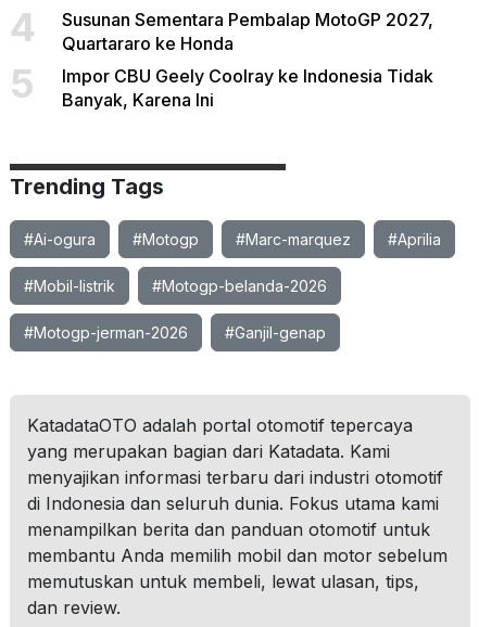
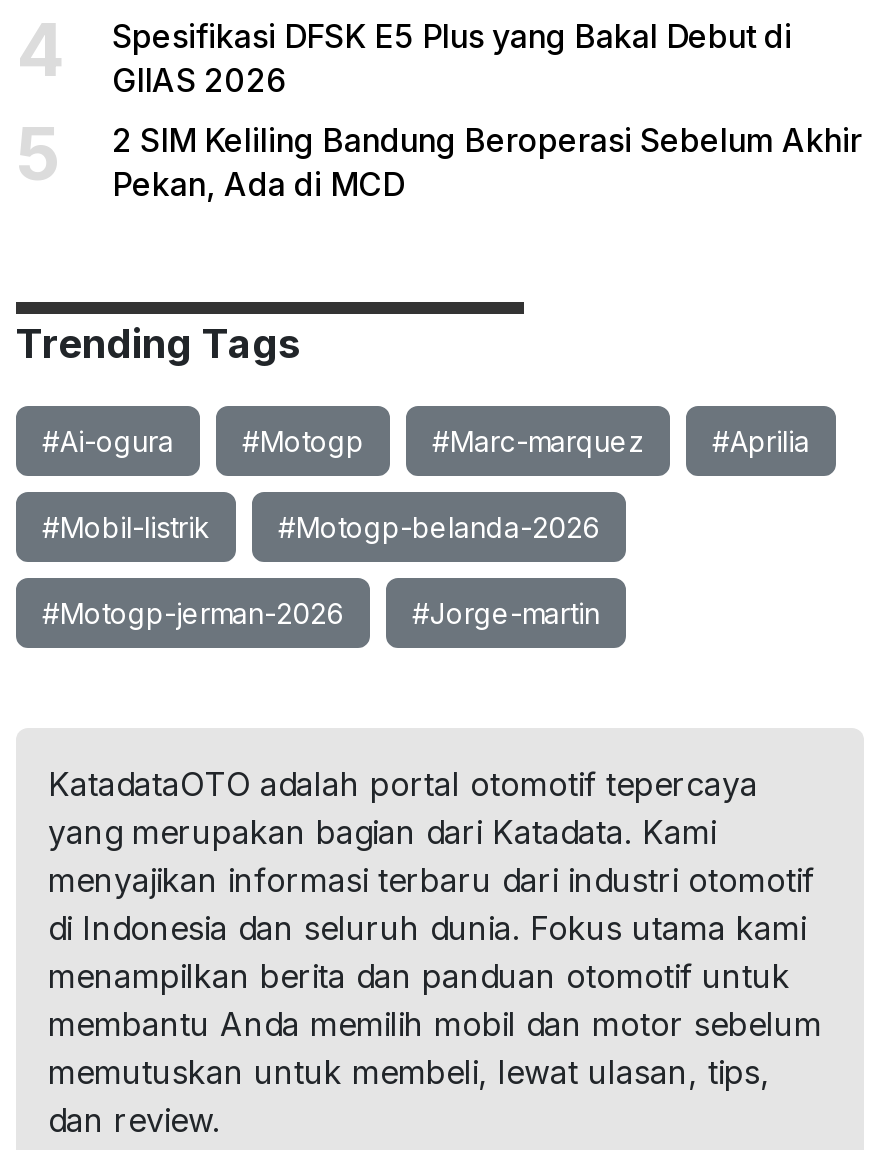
[62,9,433,54] Susunan Sementara Pembalap MotoGP 2027, | Quartararo ke Honda -> [112,16,792,100] Spesifikasi DFSK E5 Plus yang Bakal Debut di | GIIAS 2026
[62,65,433,111] Impor CBU Geely Coolray ke Indonesia Tidak | Banyak, Karena Ini -> [112,120,862,204] 2 SIM Keliling Bandung Beroperasi Sebelum Akhir | Pekan, Ada di MCD
[225,323,326,342] #Ganjil-genap -> [412,596,600,630] #Jorge-martin

